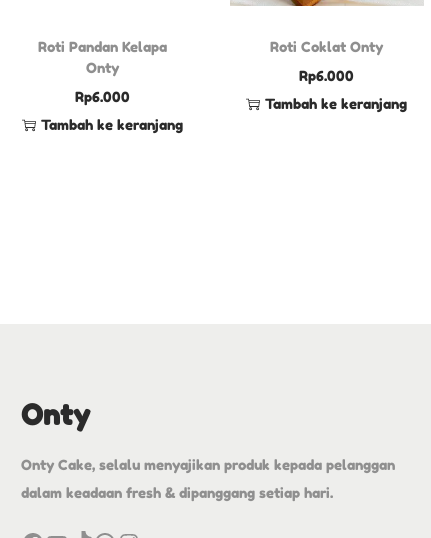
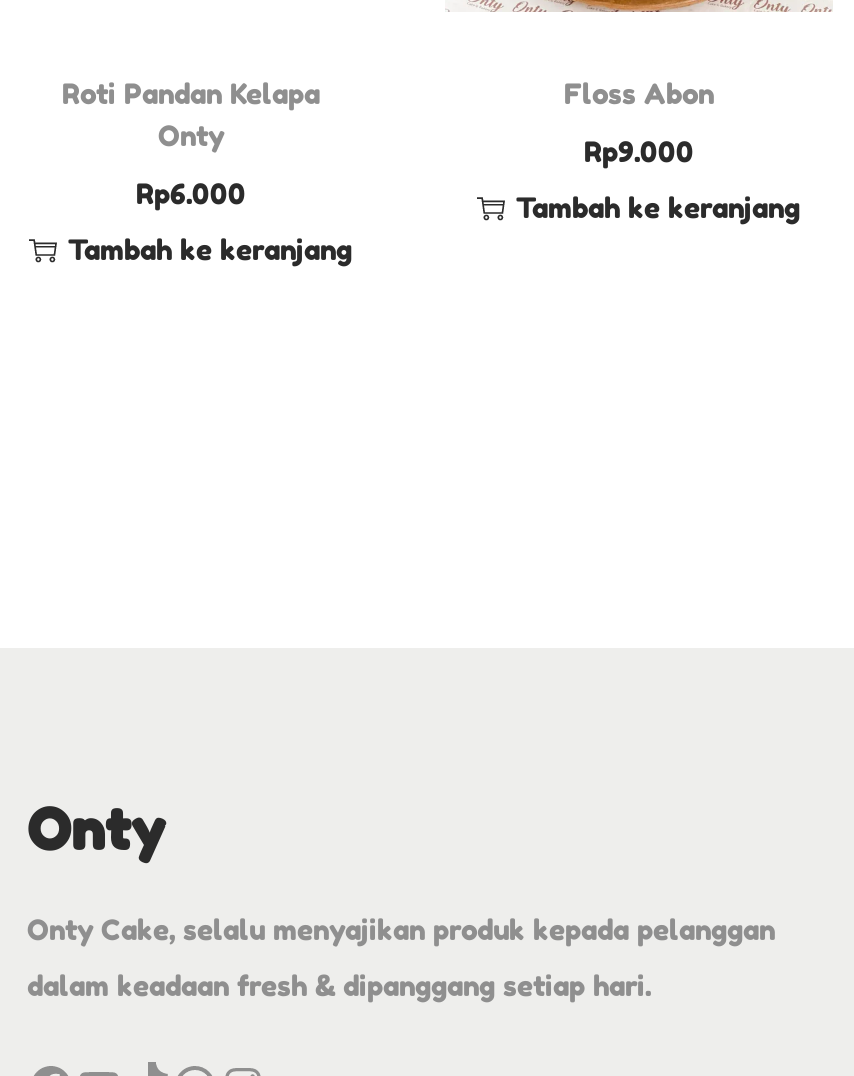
[270,37,383,54] Roti Coklat Onty -> [564,75,714,109] Floss Abon
[299,66,354,83] Rp6.000 -> [584,133,694,167] Rp9.000

